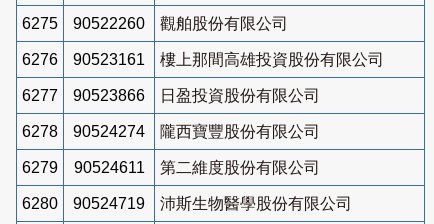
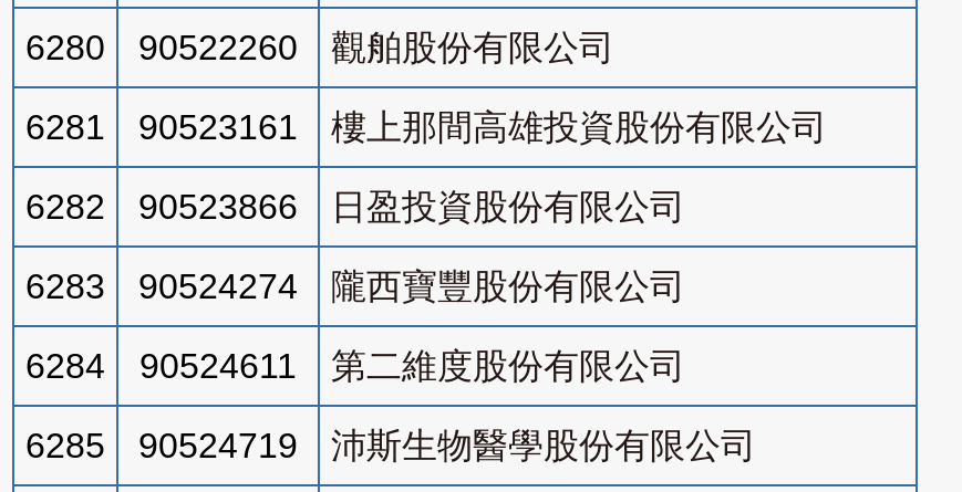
[22,15,288,32] 6275 90522260 觀舶股份有限公司 -> [25,29,614,66] 6280 90522260 觀舶股份有限公司
[22,51,384,68] 6276 90523161 樓上那間高雄投資股份有限公司 -> [25,108,827,146] 6281 90523161 樓上那間高雄投資股份有限公司
[22,87,320,104] 6277 90523866 日盈投資股份有限公司 -> [25,188,685,225] 6282 90523866 日盈投資股份有限公司
[22,123,320,140] 6278 90524274 隴西寶豐股份有限公司 -> [25,267,685,305] 6283 90524274 隴西寶豐股份有限公司
[22,159,320,176] 6279 90524611 第二維度股份有限公司 -> [25,347,685,385] 6284 90524611 第二維度股份有限公司
[22,195,352,212] 6280 90524719 沛斯生物醫學股份有限公司 -> [25,427,756,464] 6285 90524719 沛斯生物醫學股份有限公司

